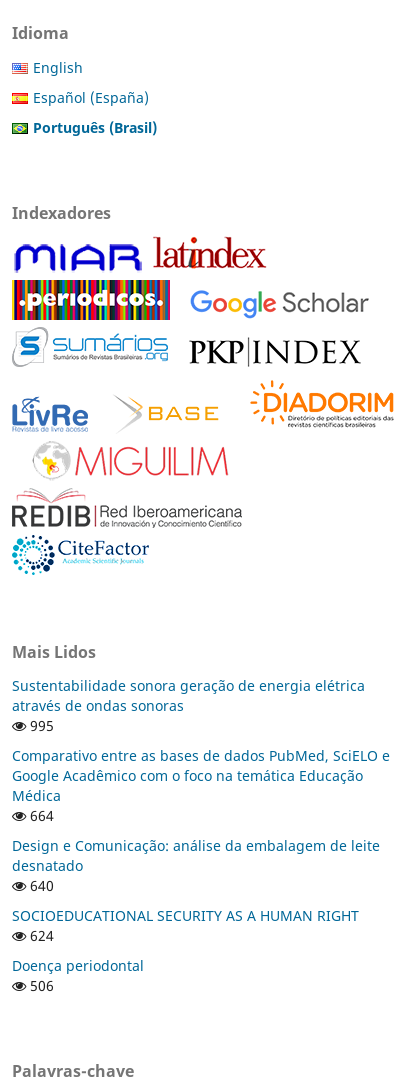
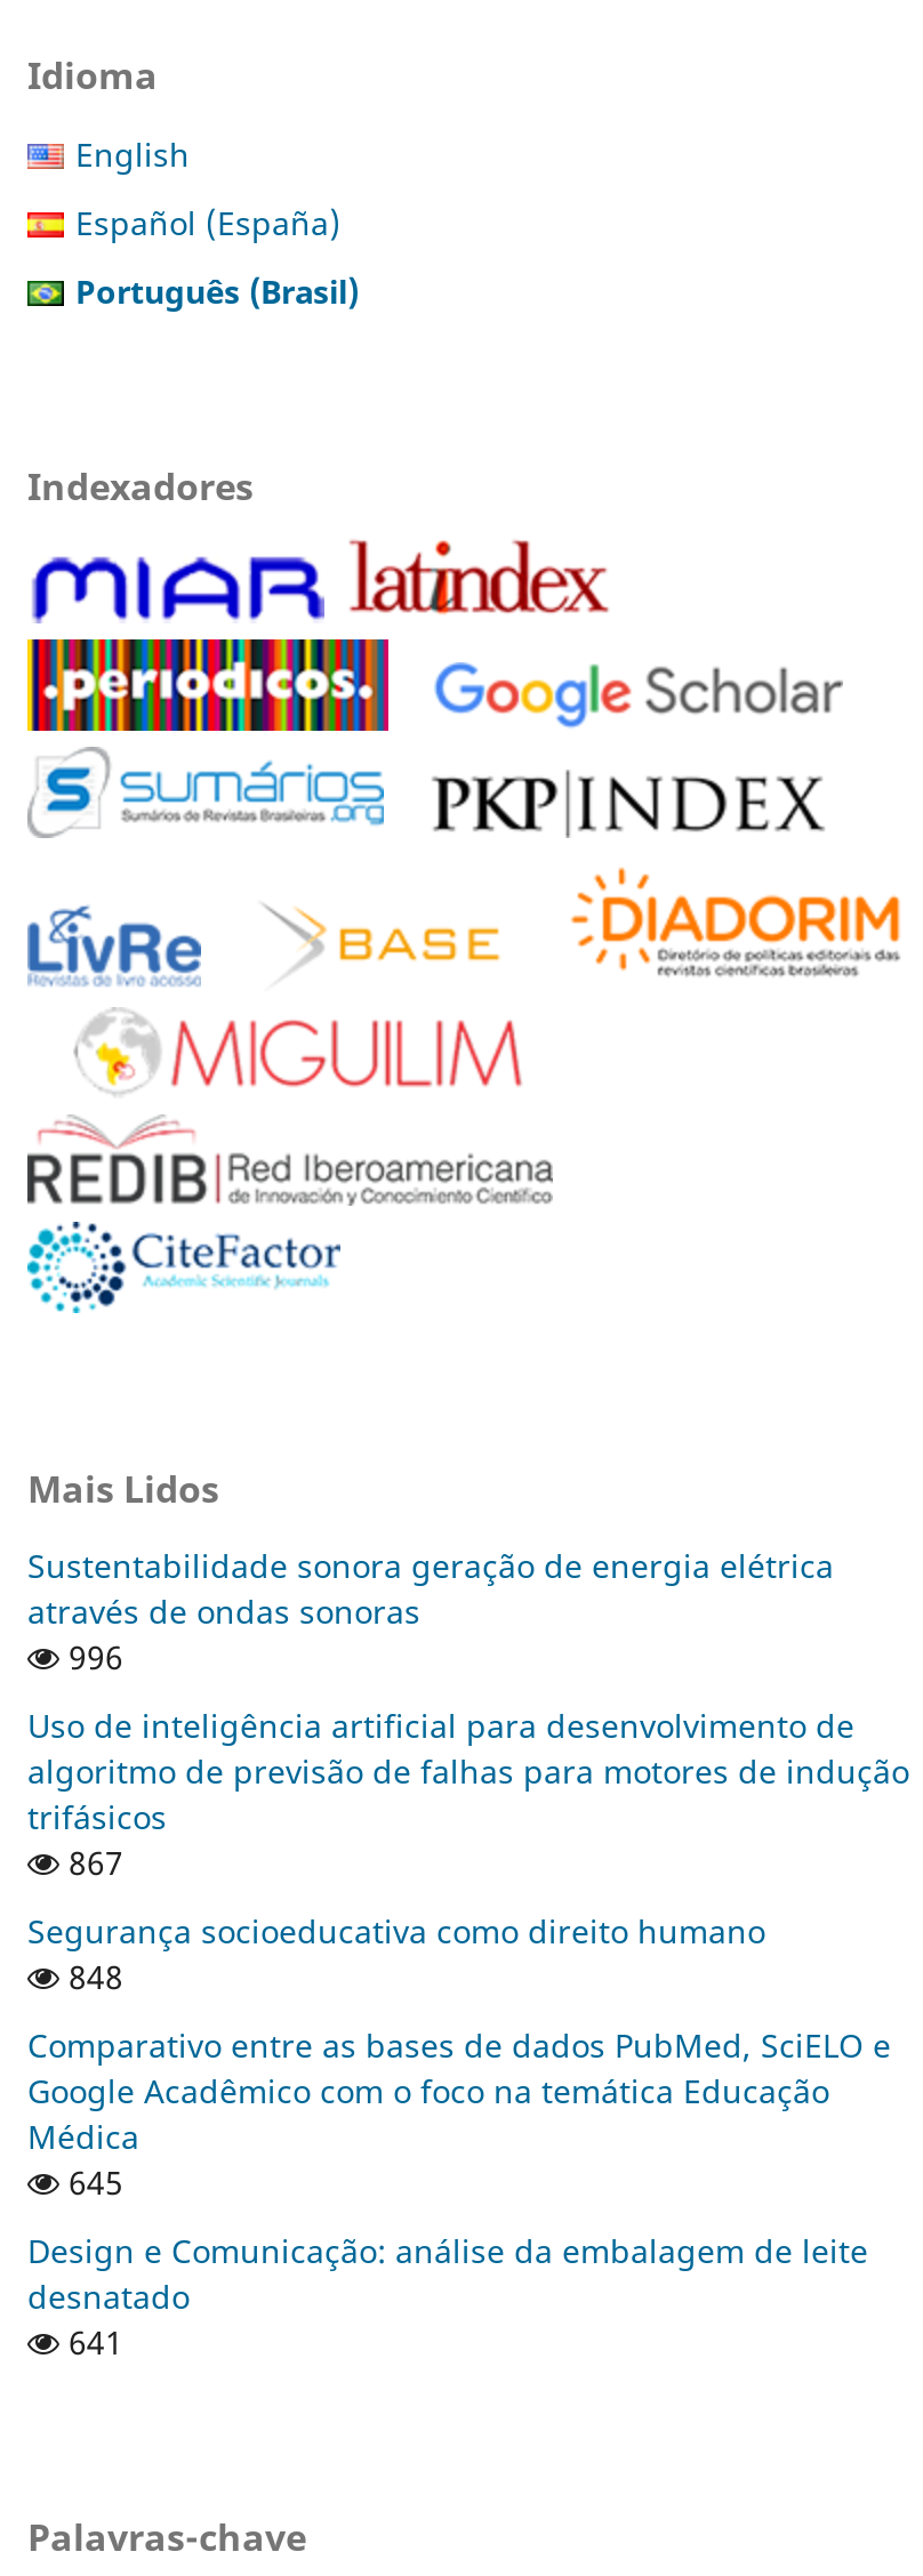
[26,716,54,735] 995 -> [27,1636,909,1999] 996 | Uso de inteligência artificial para desenvolvimento de | algoritmo de previsão de falhas para motores de indução | trifásicos | 867 | Segurança socioeducativa como direito humano | 848
moved [12,746,390,805] -> [27,2024,891,2159]: Comparativo entre as bases de dados PubMed, SciELO e | Google Acadêmico com o foco na temática Educação | Médica
[26,806,54,825] 664 -> [59,2161,123,2205] 645
moved [12,836,380,875] -> [27,2230,868,2319]: Design e Comunicação: análise da embalagem de leite | desnatado
[12,876,359,995] 640 | SOCIOEDUCATIONAL SECURITY AS A HUMAN RIGHT | 624 | Doença periodontal | 506 -> [59,2321,123,2365] 641

